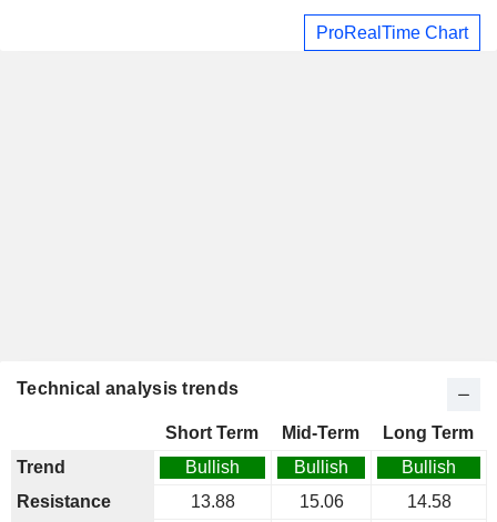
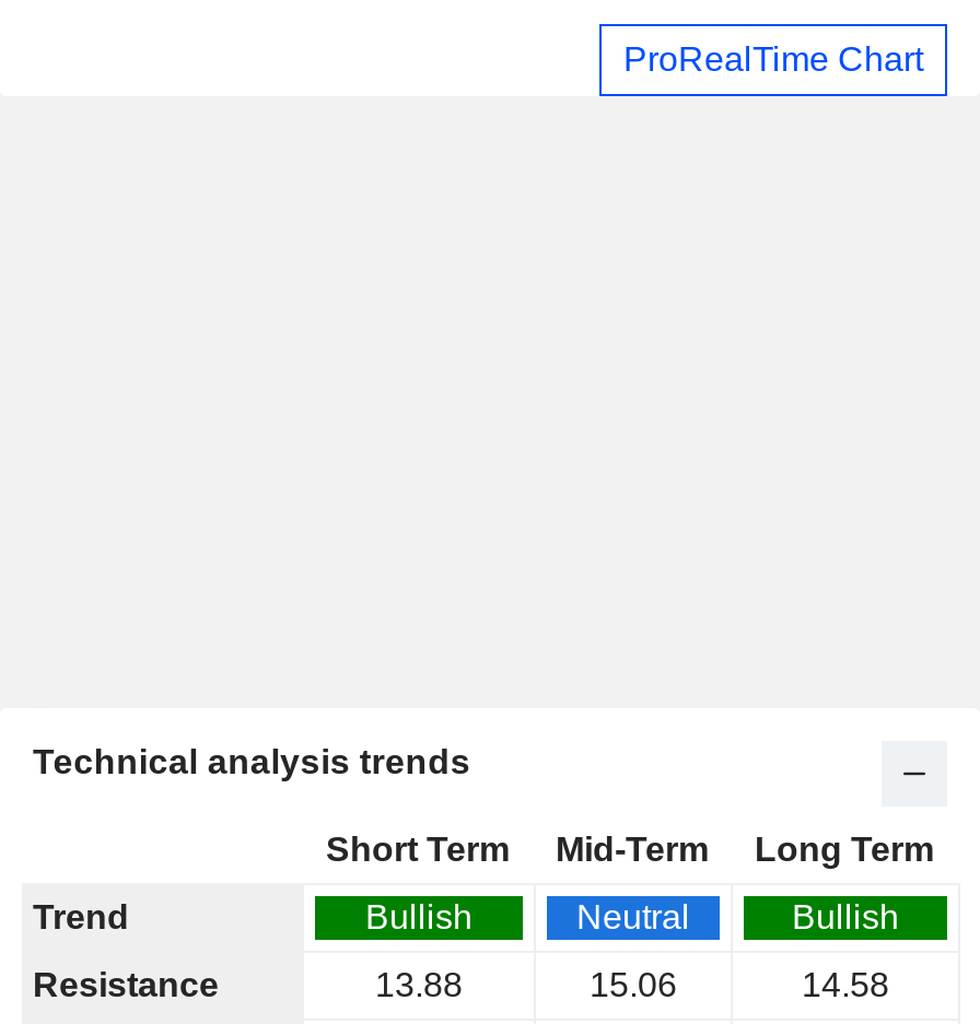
[294,458,348,477] Bullish -> [576,898,690,935] Neutral

